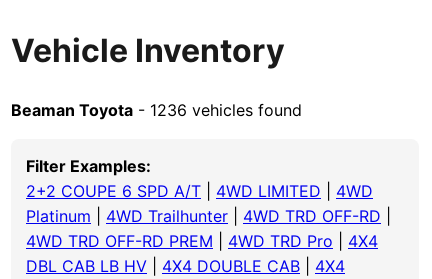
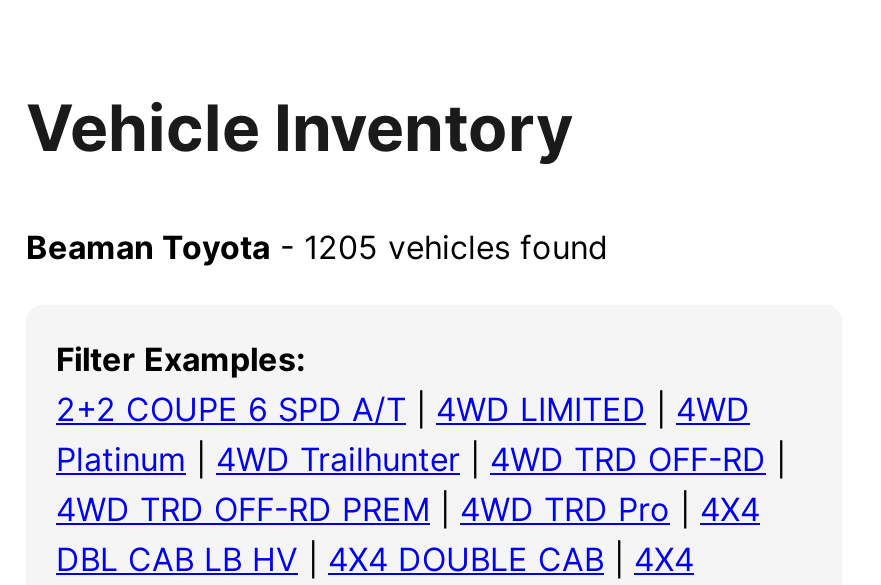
[11,100,302,120] Beaman Toyota - 1236 vehicles found -> [26,227,608,267] Beaman Toyota - 1205 vehicles found

